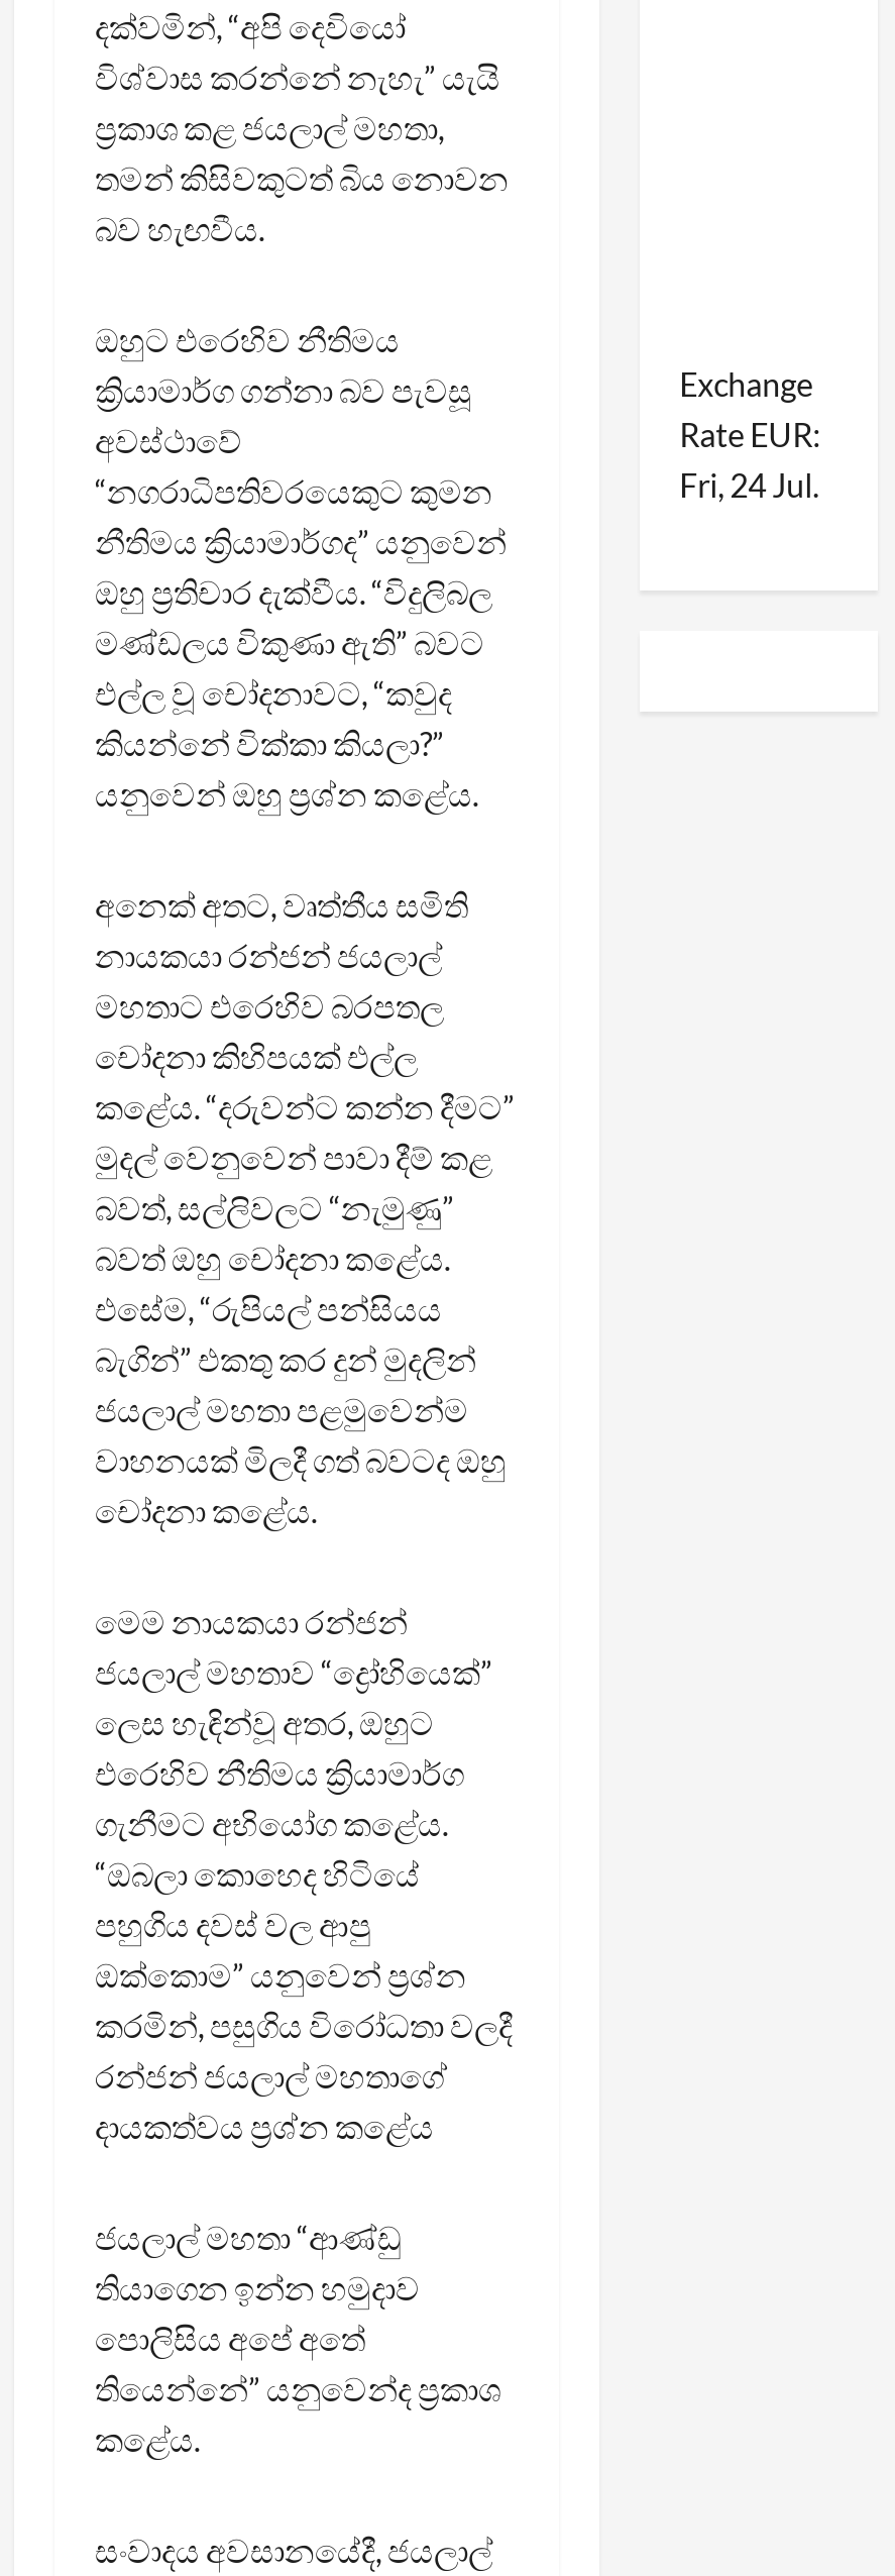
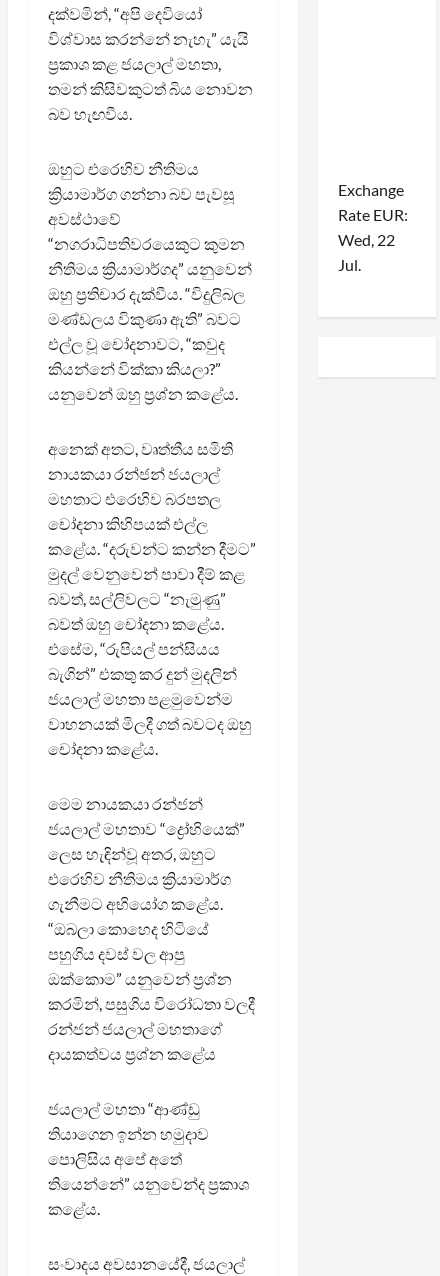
[679,465,819,503] Fri, 24 Jul. -> [338,230,395,274] Wed, 22 | Jul.

